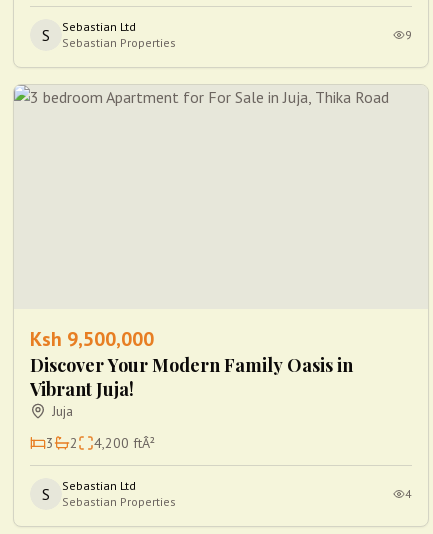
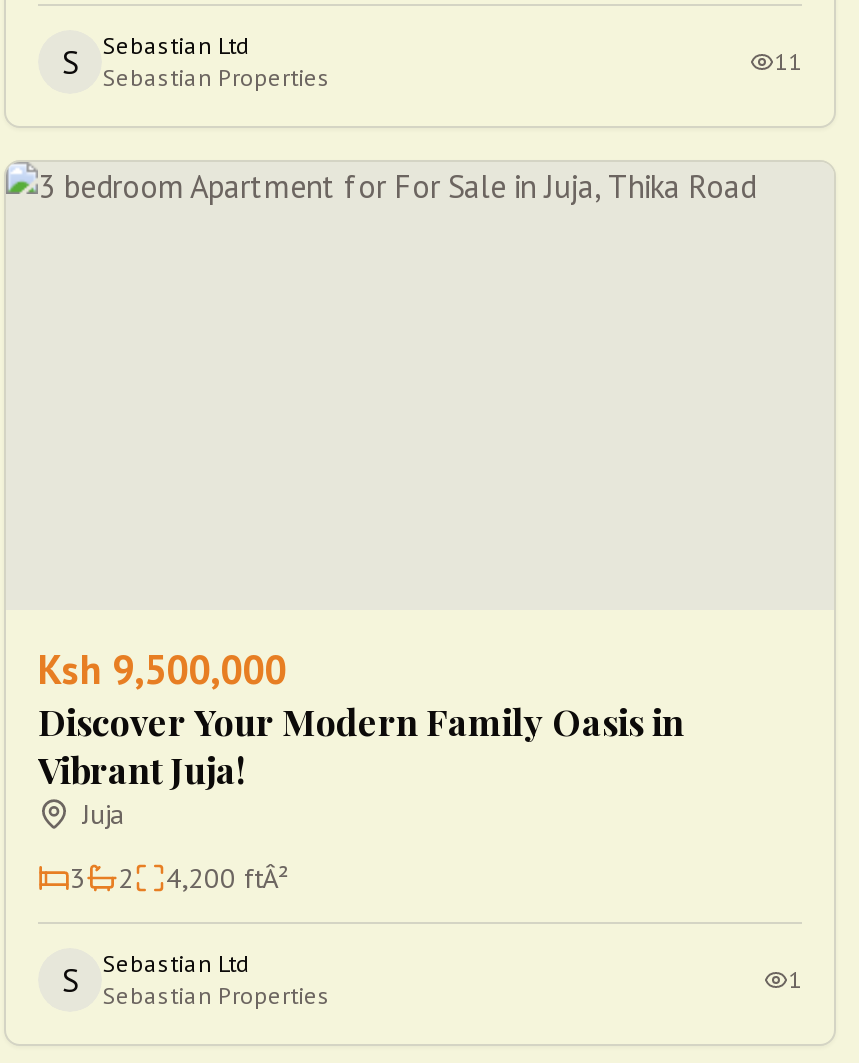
[405,27,412,42] 9 -> [774,46,802,76] 11
[405,486,412,501] 4 -> [788,964,802,994] 1

